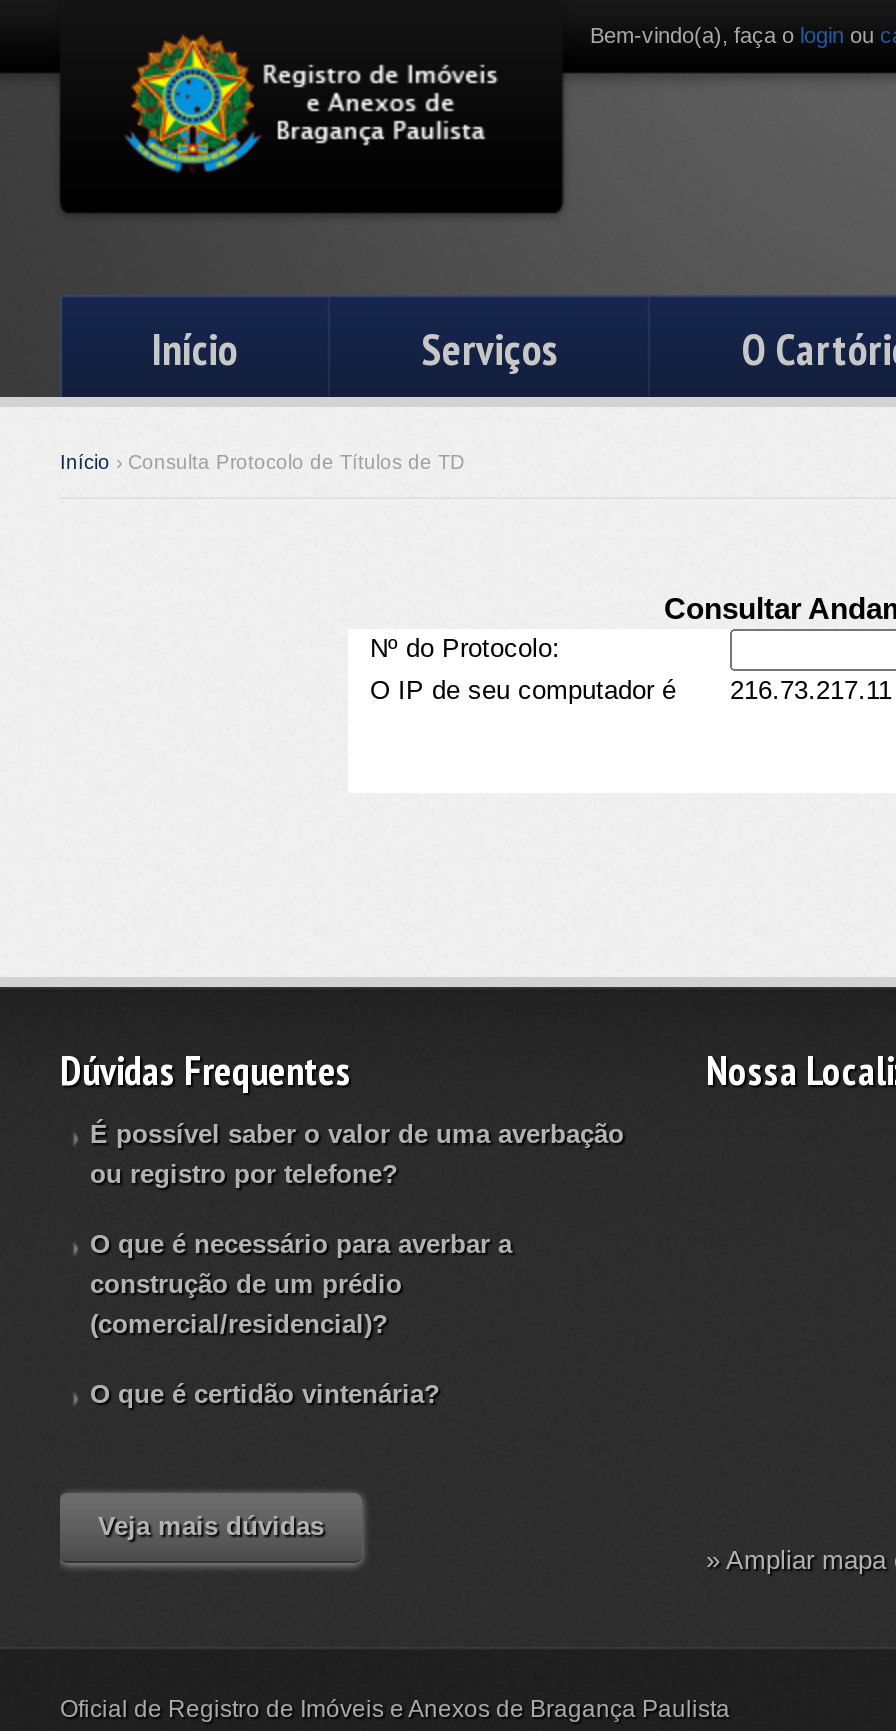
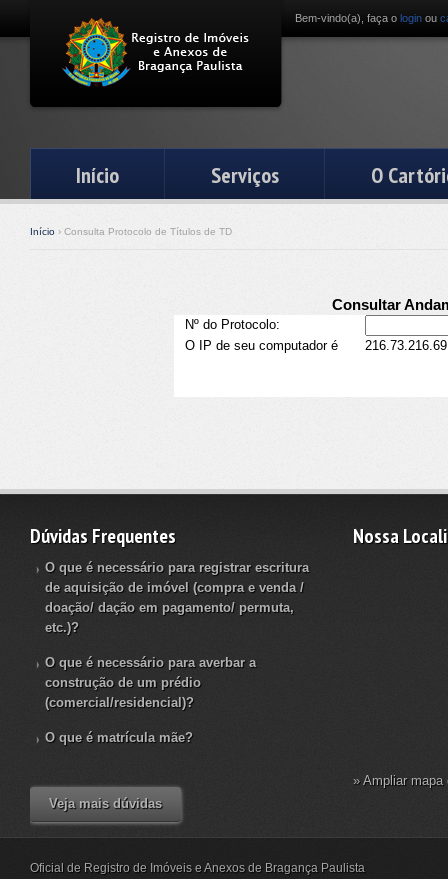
[370,675,892,705] O IP de seu computador é 216.73.217.11 -> [185,338,447,353] O IP de seu computador é 216.73.216.69
[90,1119,624,1189] É possível saber o valor de uma averbação | ou registro por telefone? -> [45,560,309,635] O que é necessário para registrar escritura | de aquisição de imóvel (compra e venda / | doação/ dação em pagamento/ permuta, | etc.)?
moved [90,1229,512,1339] -> [45,655,256,710]: O que é necessário para averbar a | construção de um prédio | (comercial/residencial)?
[90,1379,440,1409] O que é certidão vintenária? -> [45,730,193,745] O que é matrícula mãe?
moved [98,1511,324,1541] -> [49,796,162,811]: Veja mais dúvidas

